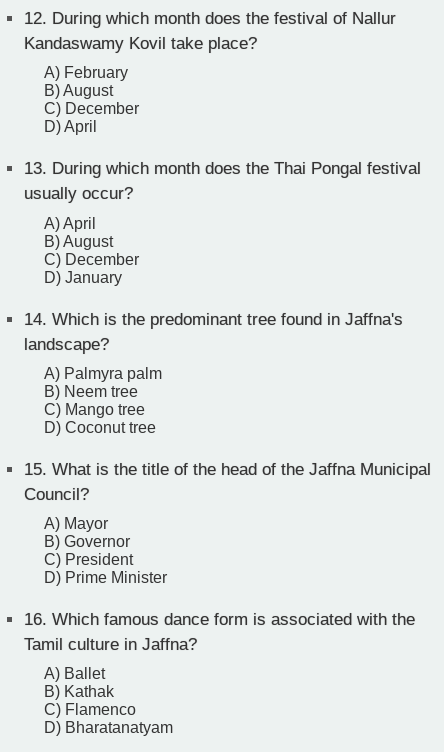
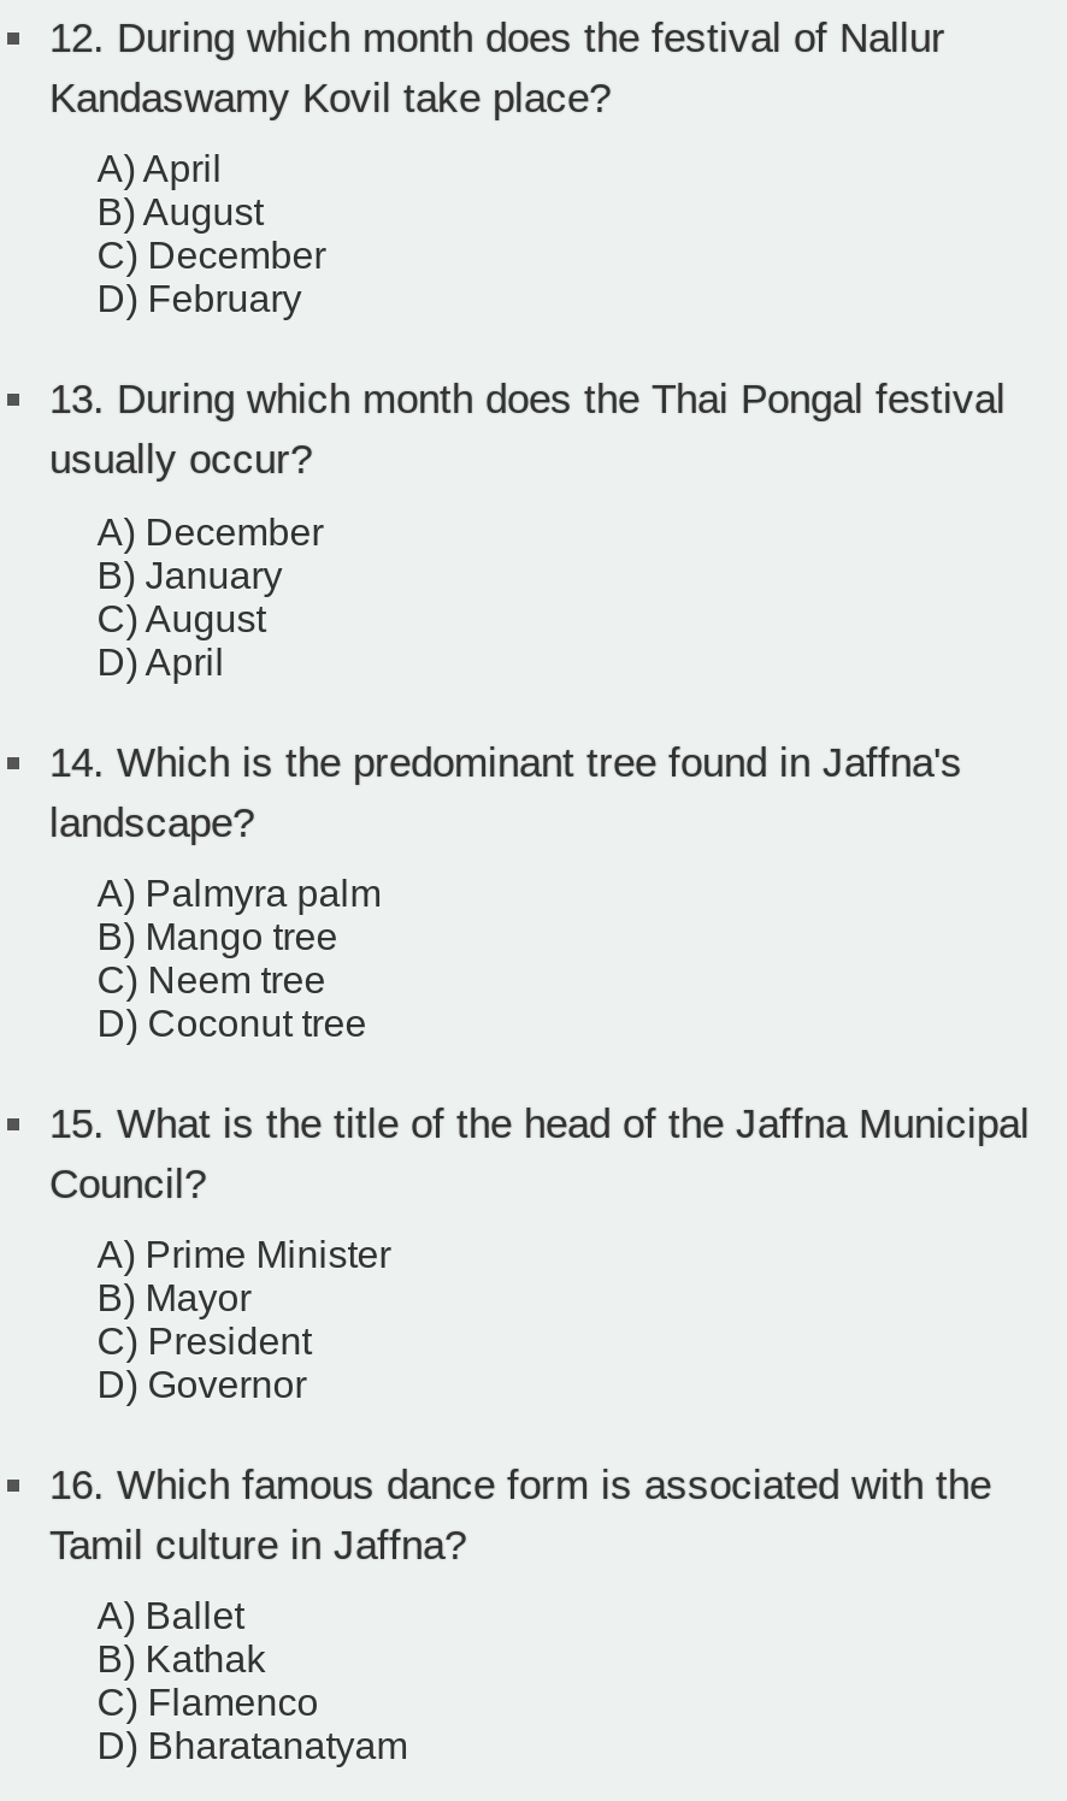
[44,64,139,117] A) February | B) August | C) December -> none
moved [24,118,421,203] -> [49,378,1006,682]: D) April | 13. During which month does the Thai Pongal festival | usually occur?
moved [44,215,139,268] -> [97,149,326,277]: A) April | B) August | C) December
[44,269,122,286] D) January -> [97,279,323,639] D) February | A) December | B) January | C) August
[44,383,138,400] B) Neem tree -> [97,916,338,957] B) Mango tree
[44,401,145,418] C) Mango tree -> [97,959,326,1000] C) Neem tree
[44,515,130,550] A) Mayor | B) Governor -> [97,1234,391,1318] A) Prime Minister | B) Mayor
[44,569,167,586] D) Prime Minister -> [97,1364,307,1405] D) Governor

